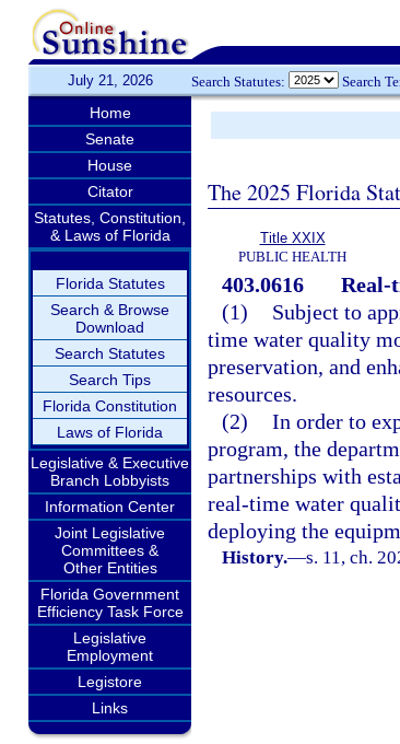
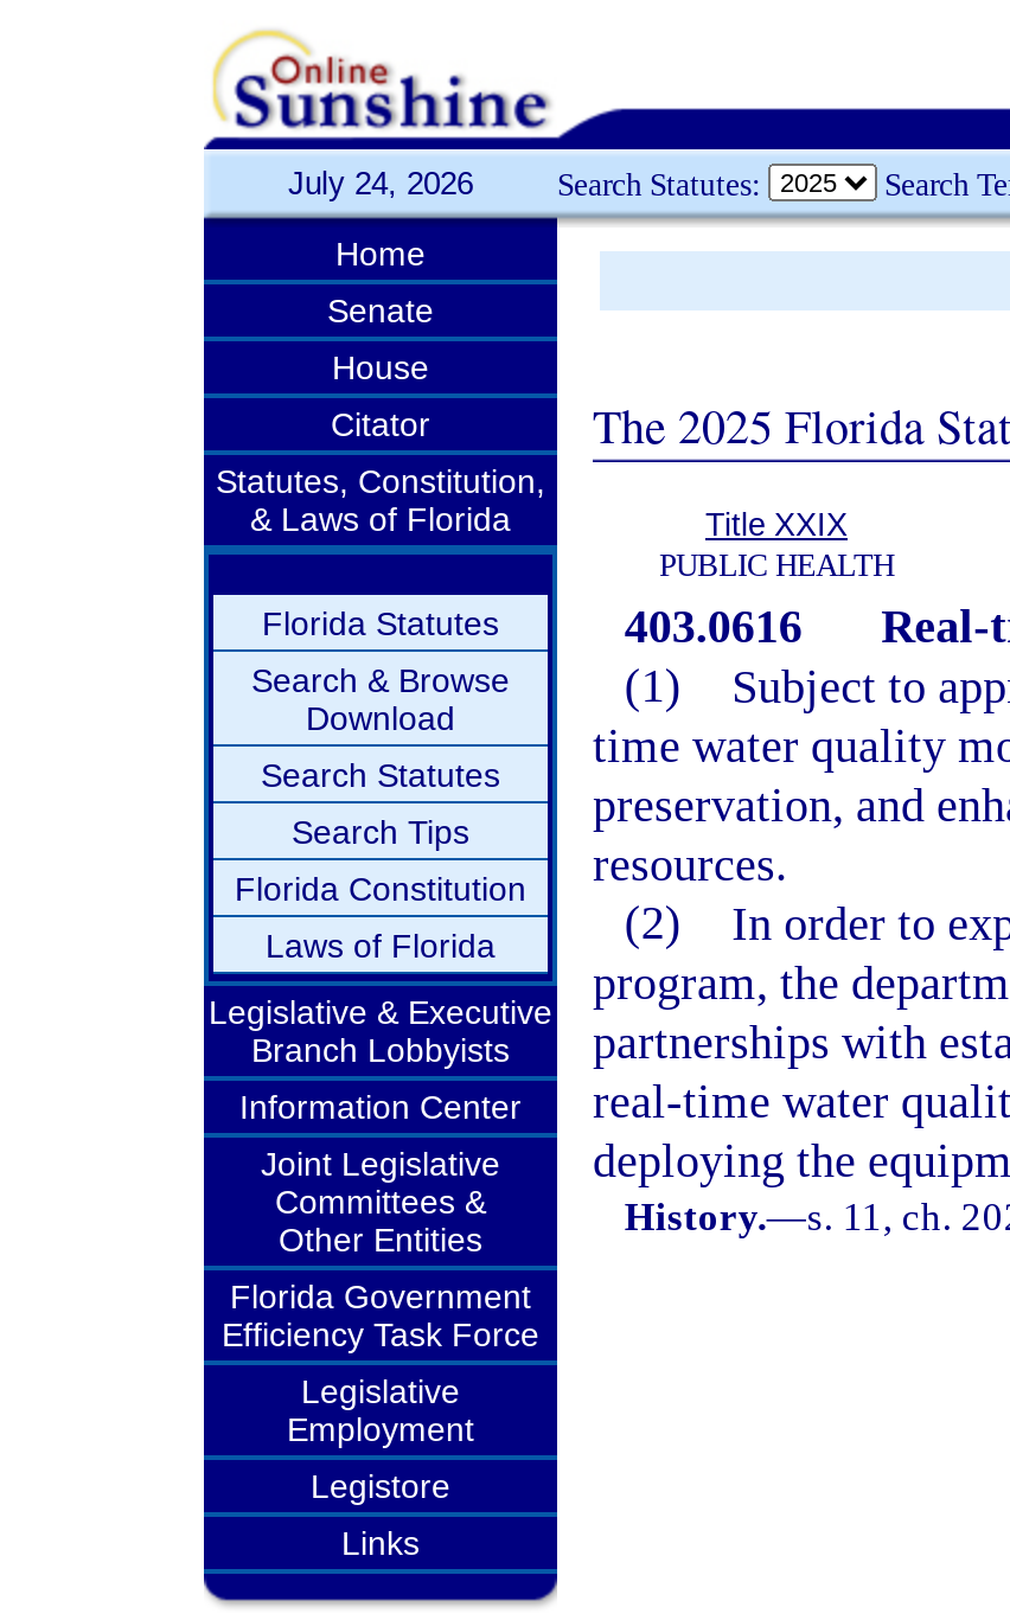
[67,72,152,89] July 21, 2026 -> [288,166,473,201] July 24, 2026

